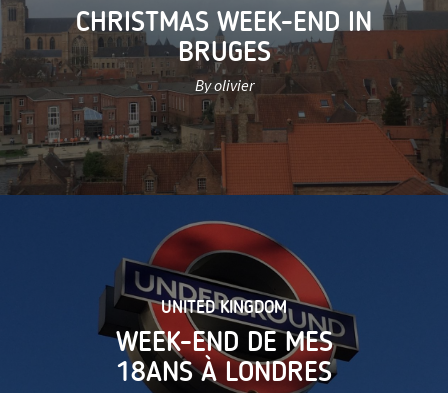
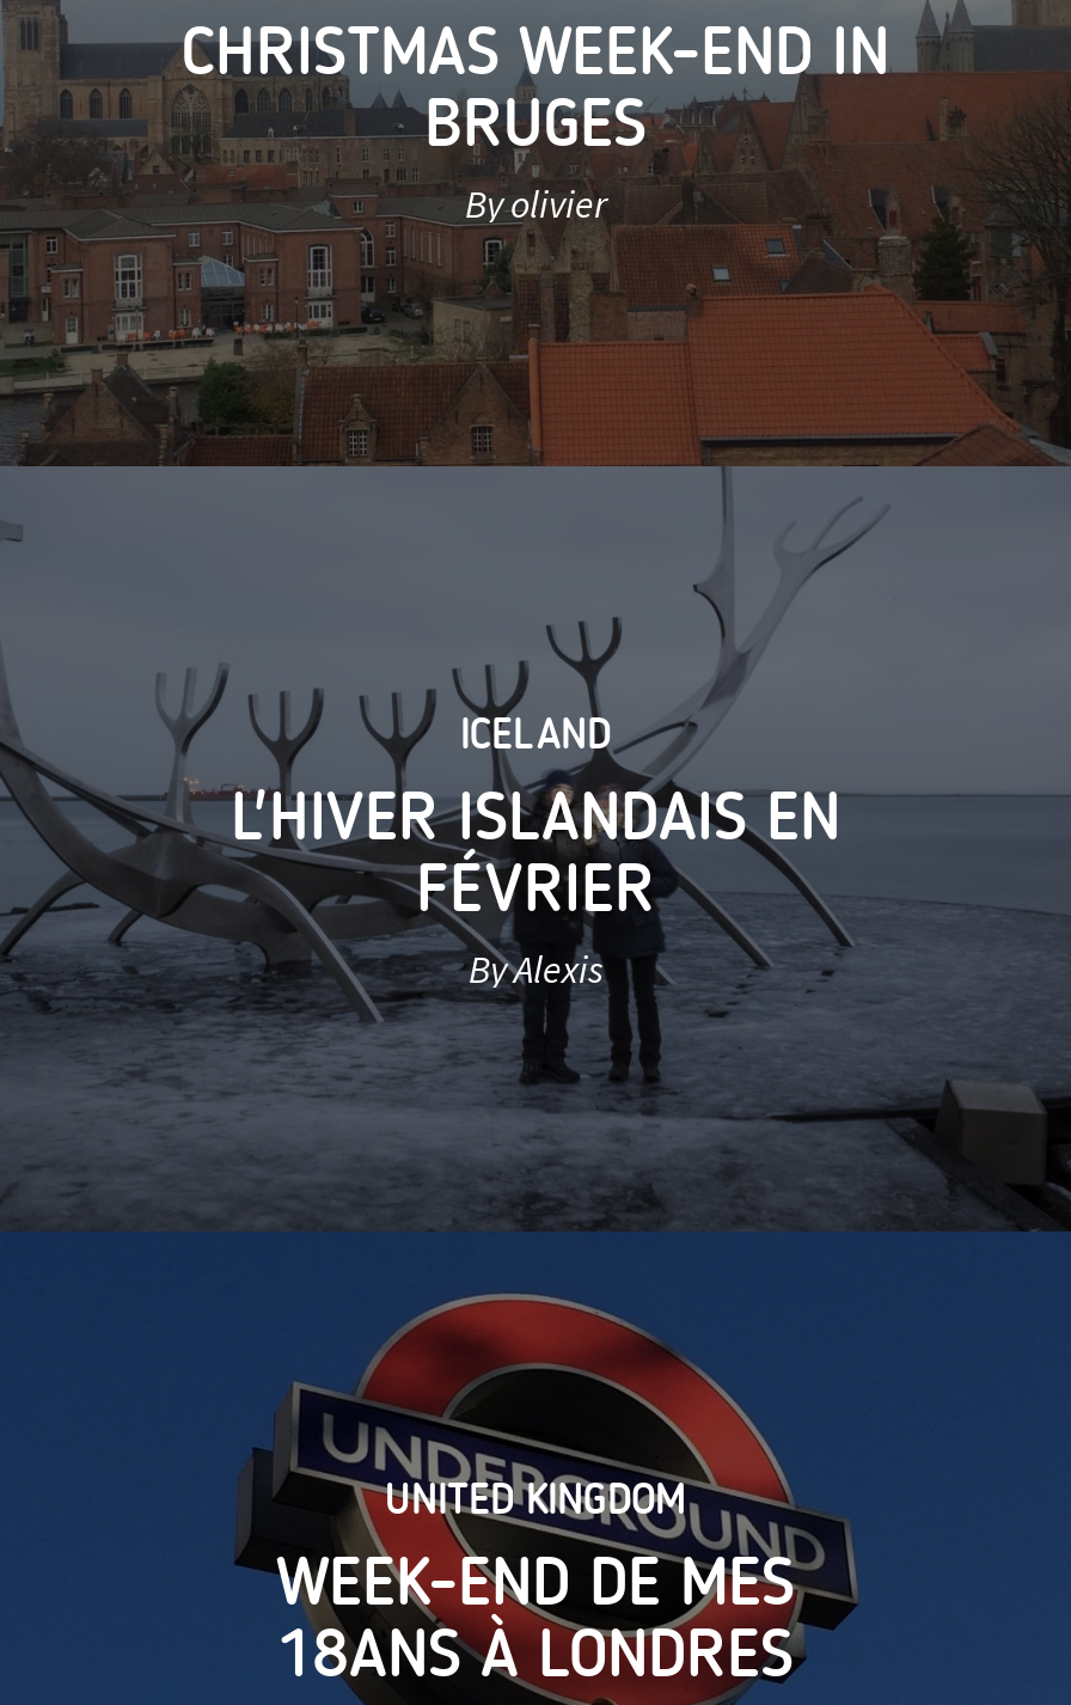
none -> [7,466,1064,1232] [image] | ICELAND | L'HIVER ISLANDAIS EN | FÉVRIER | By Alexis

